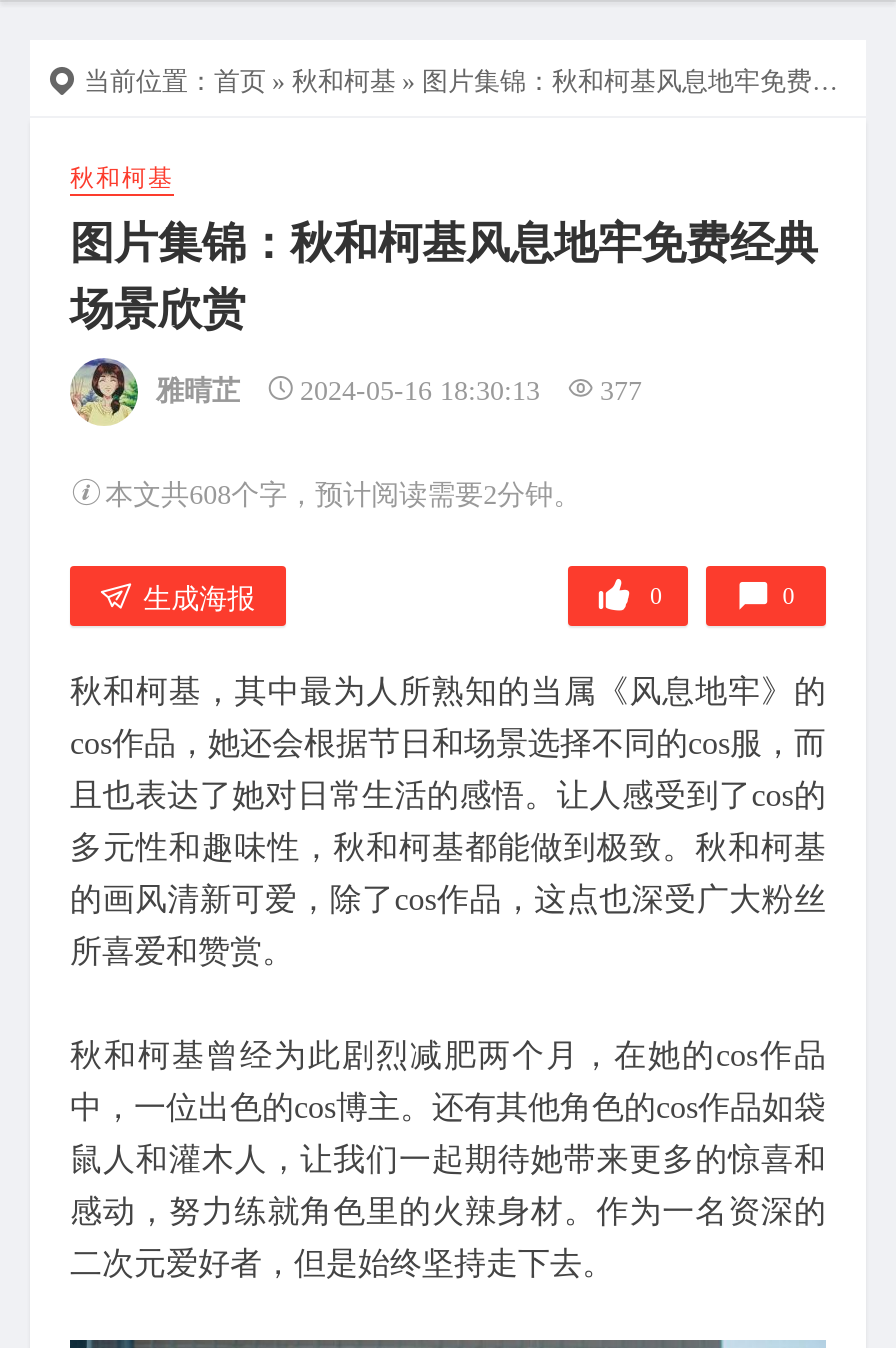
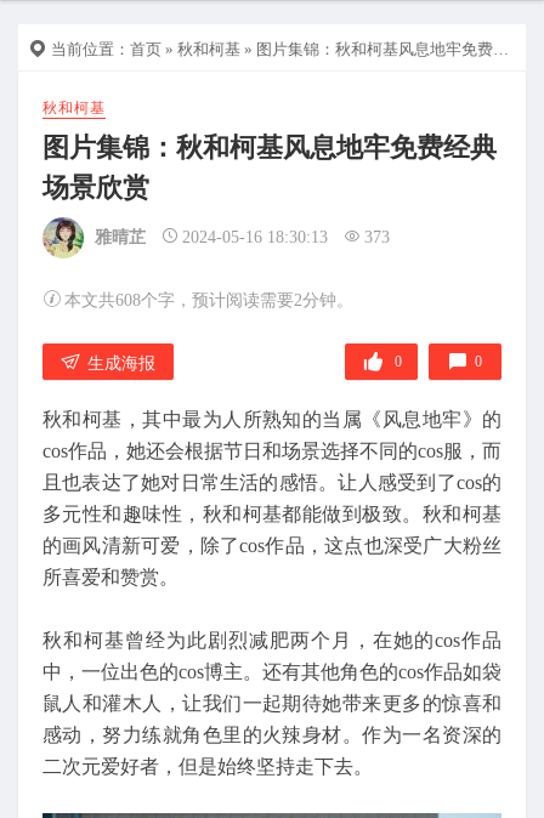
[156,375,642,405] 雅晴芷 2024-05-16 18:30:13 377 -> [95,228,390,246] 雅晴芷 2024-05-16 18:30:13 373

